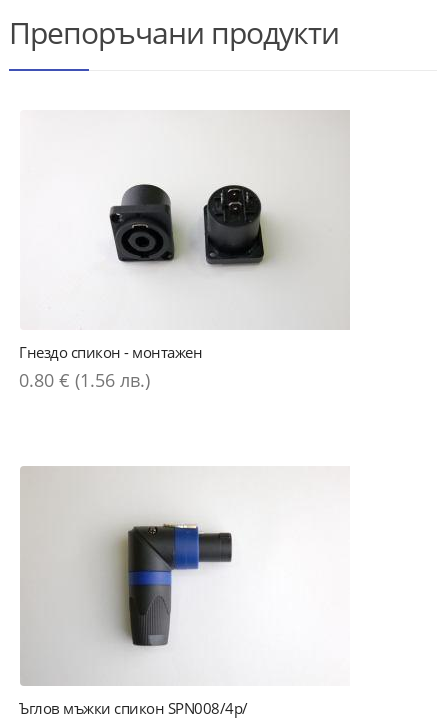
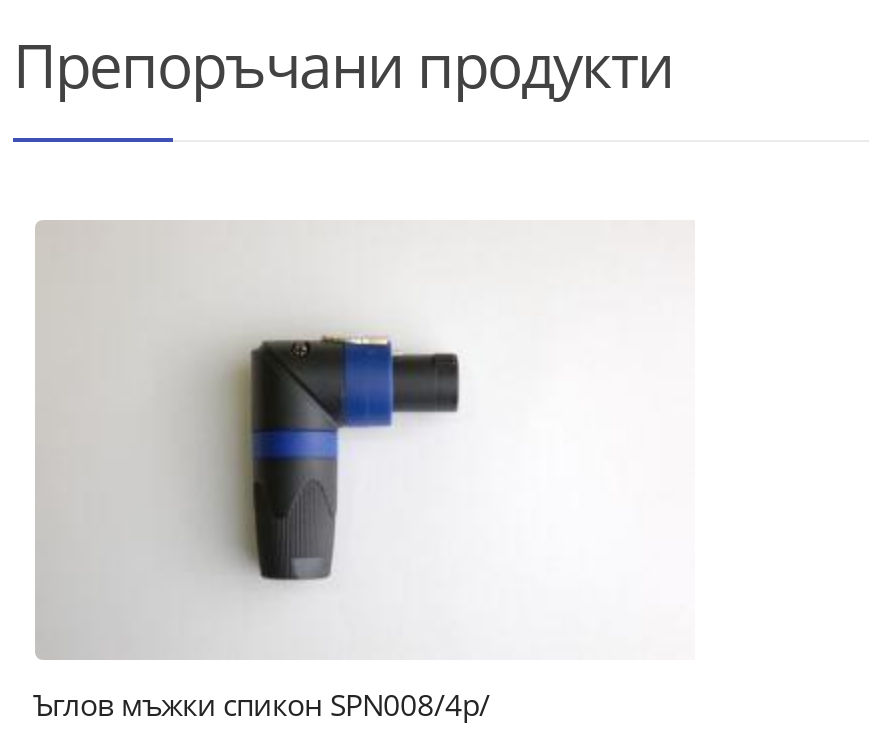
[19,111,350,392] [image] | Гнездо спикон - монтажен | 0.80 € (1.56 лв.) -> none

